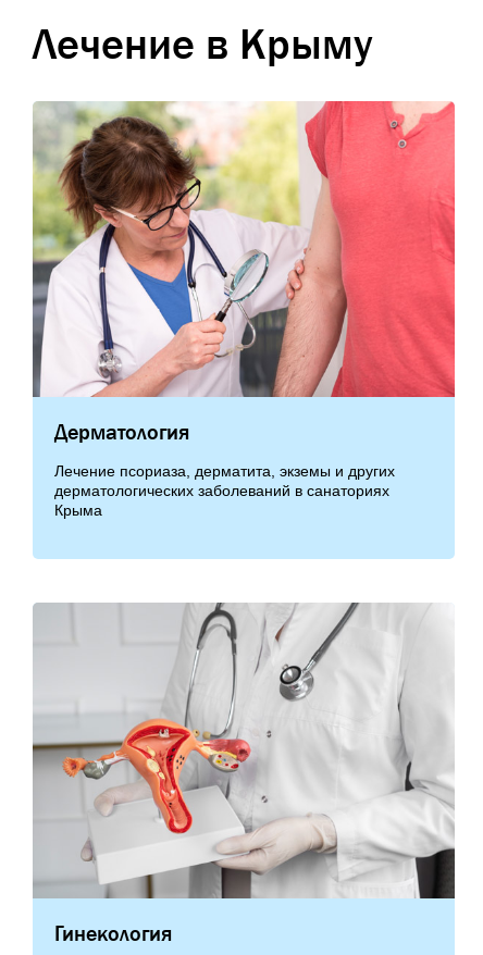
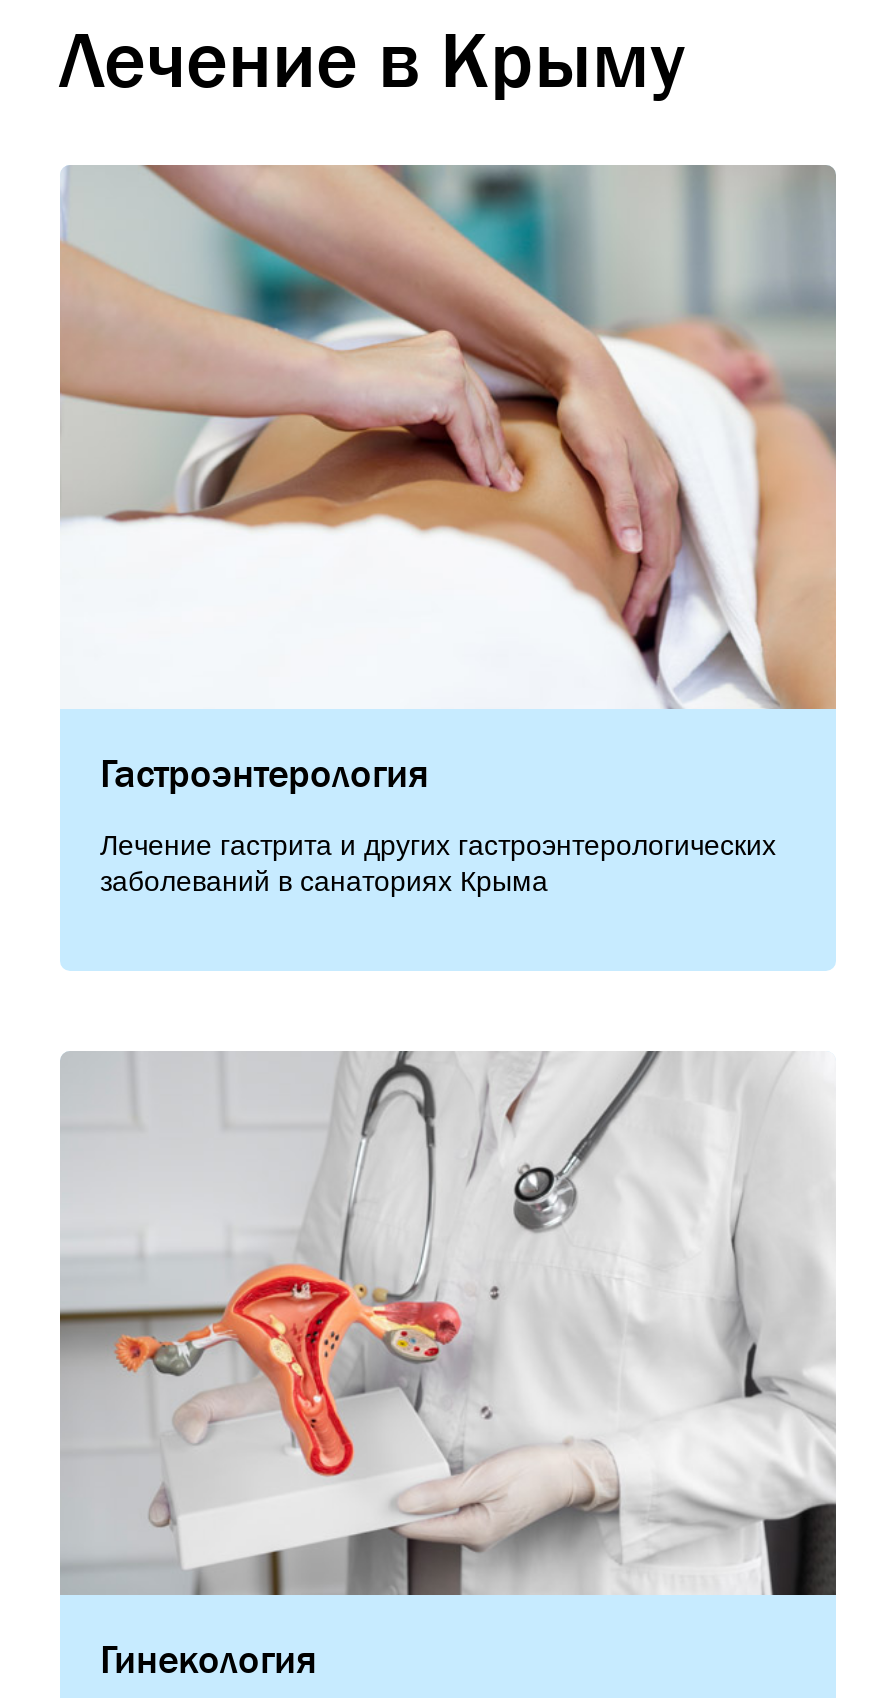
[32,100,456,444] [image] | Дерматология -> [60,163,838,795] [image] | Гастроэнтерология
[54,462,395,519] Лечение псориаза, дерматита, экземы и других | дерматологических заболеваний в санаториях | Крыма -> [100,829,776,897] Лечение гастрита и других гастроэнтерологических | заболеваний в санаториях Крыма

